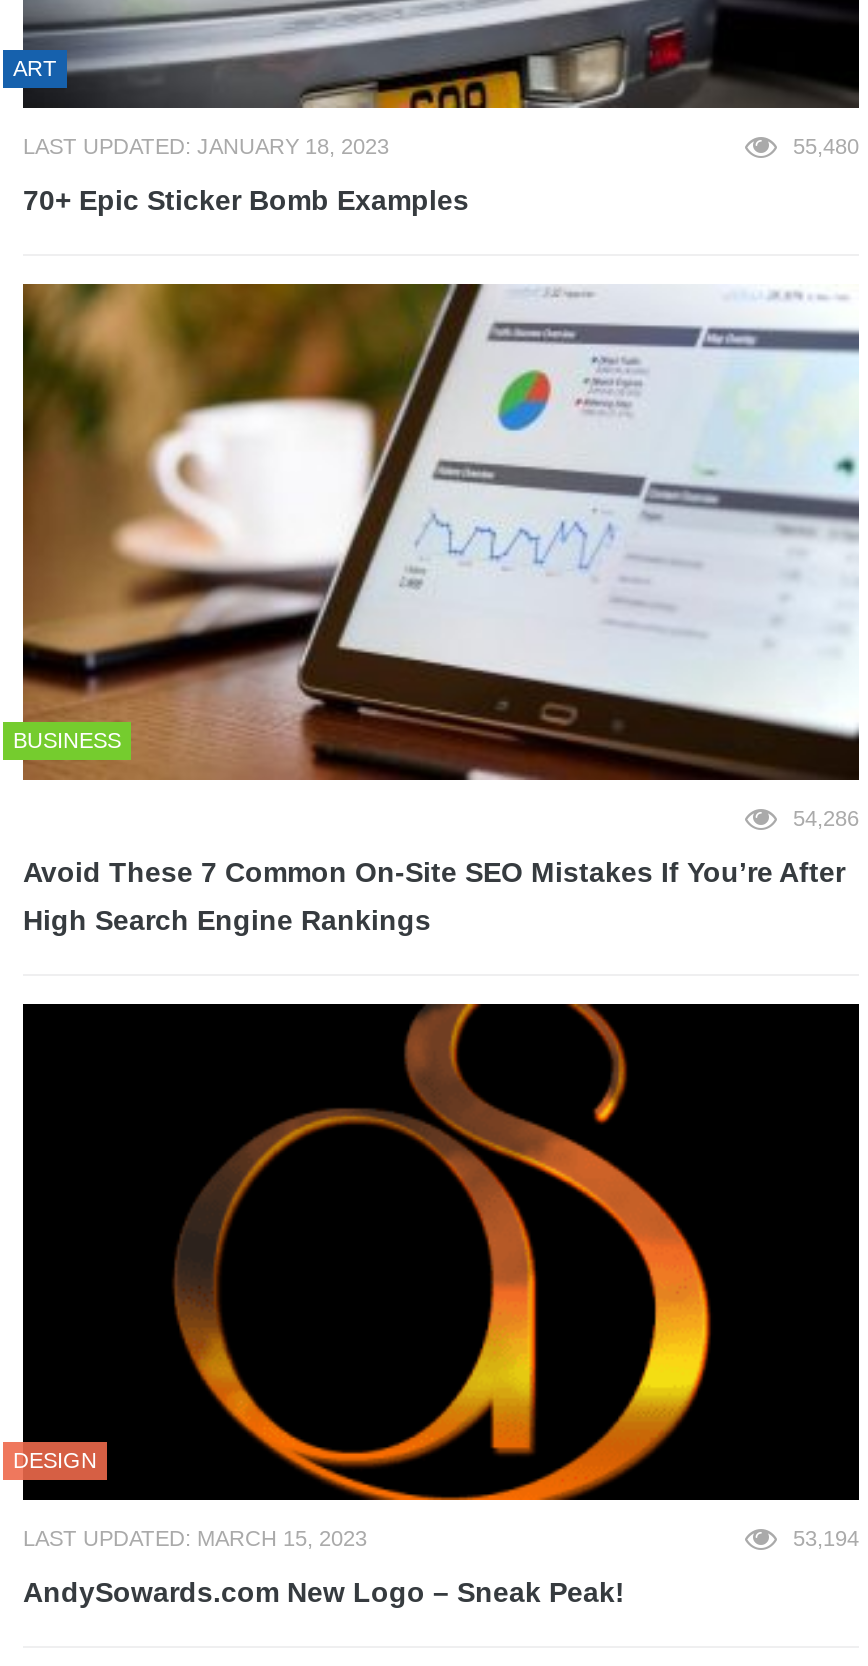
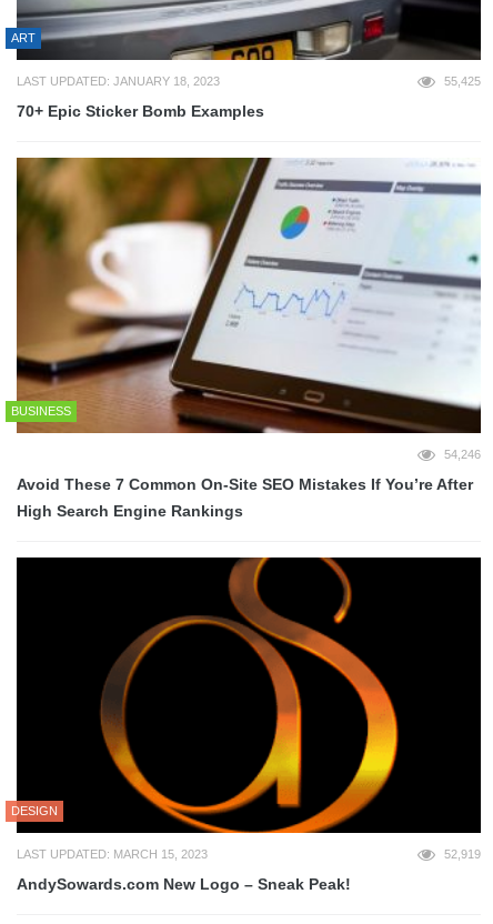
[787,134,859,158] 55,480 -> [441,74,481,88] 55,425
[787,806,859,830] 54,286 -> [441,448,481,461] 54,246
[787,1526,859,1550] 53,194 -> [441,847,481,861] 52,919

